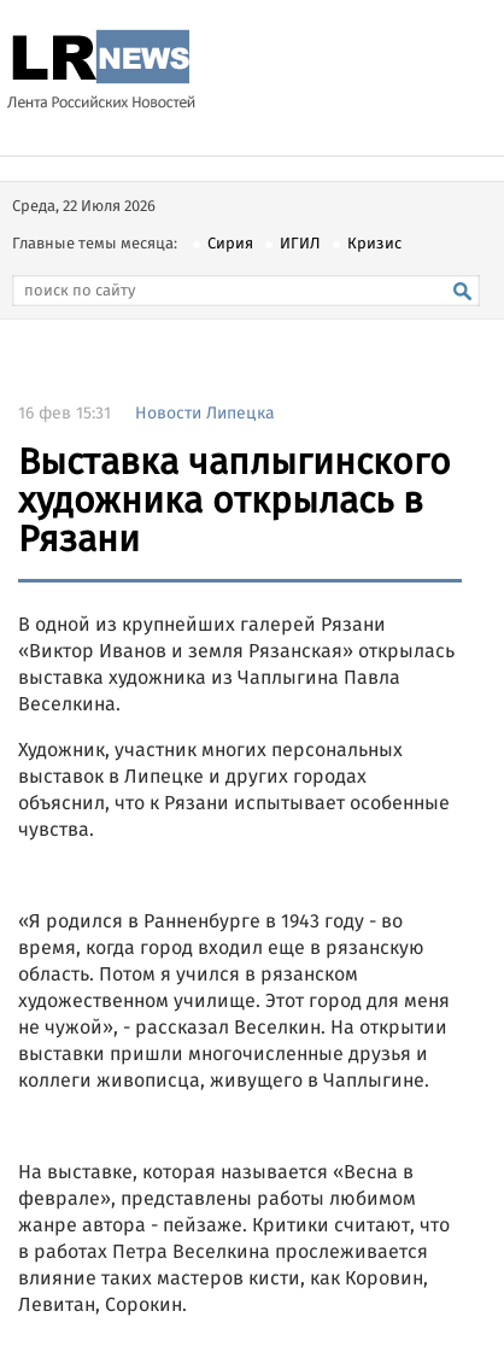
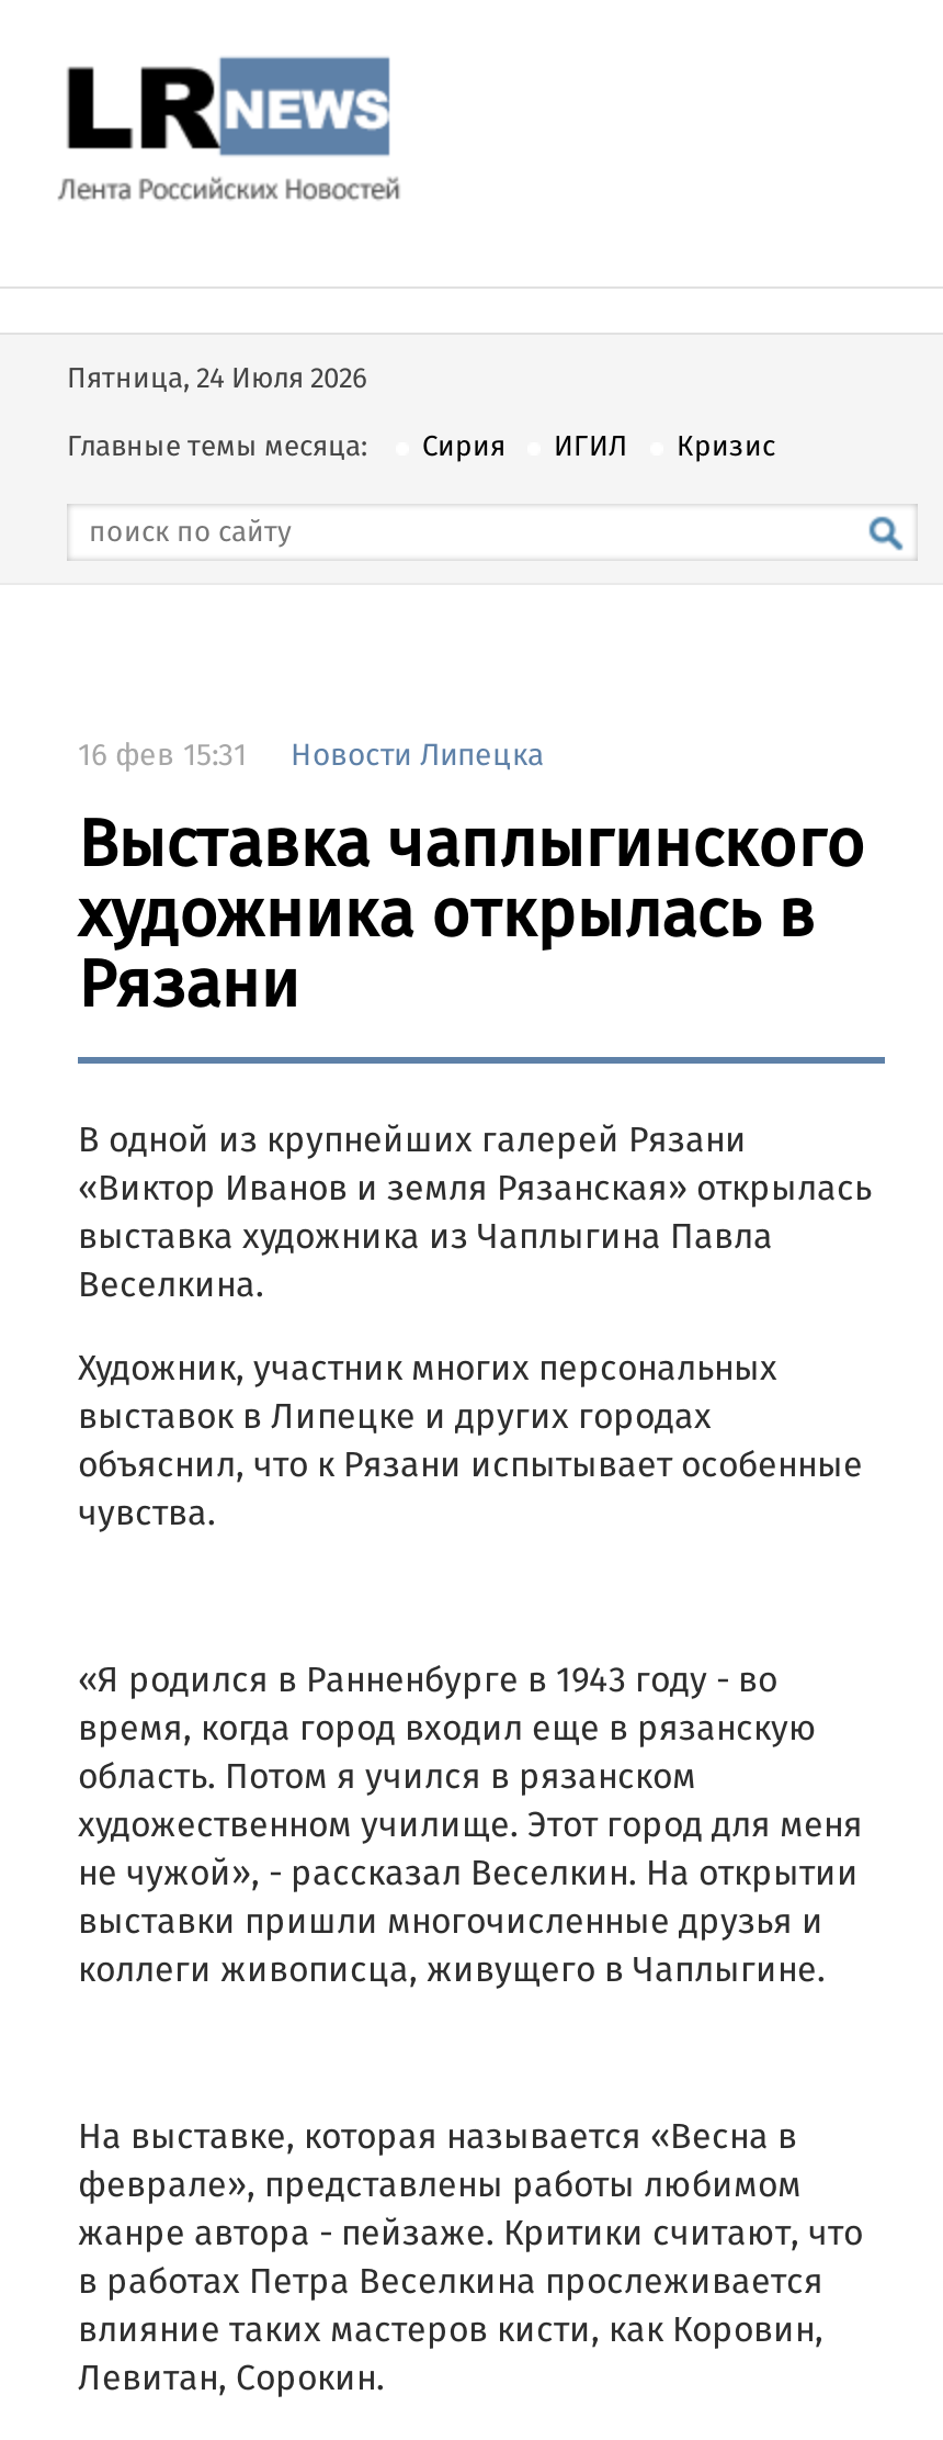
[12,194,156,219] Среда, 22 Июля 2026 -> [67,357,367,403] Пятница, 24 Июля 2026

